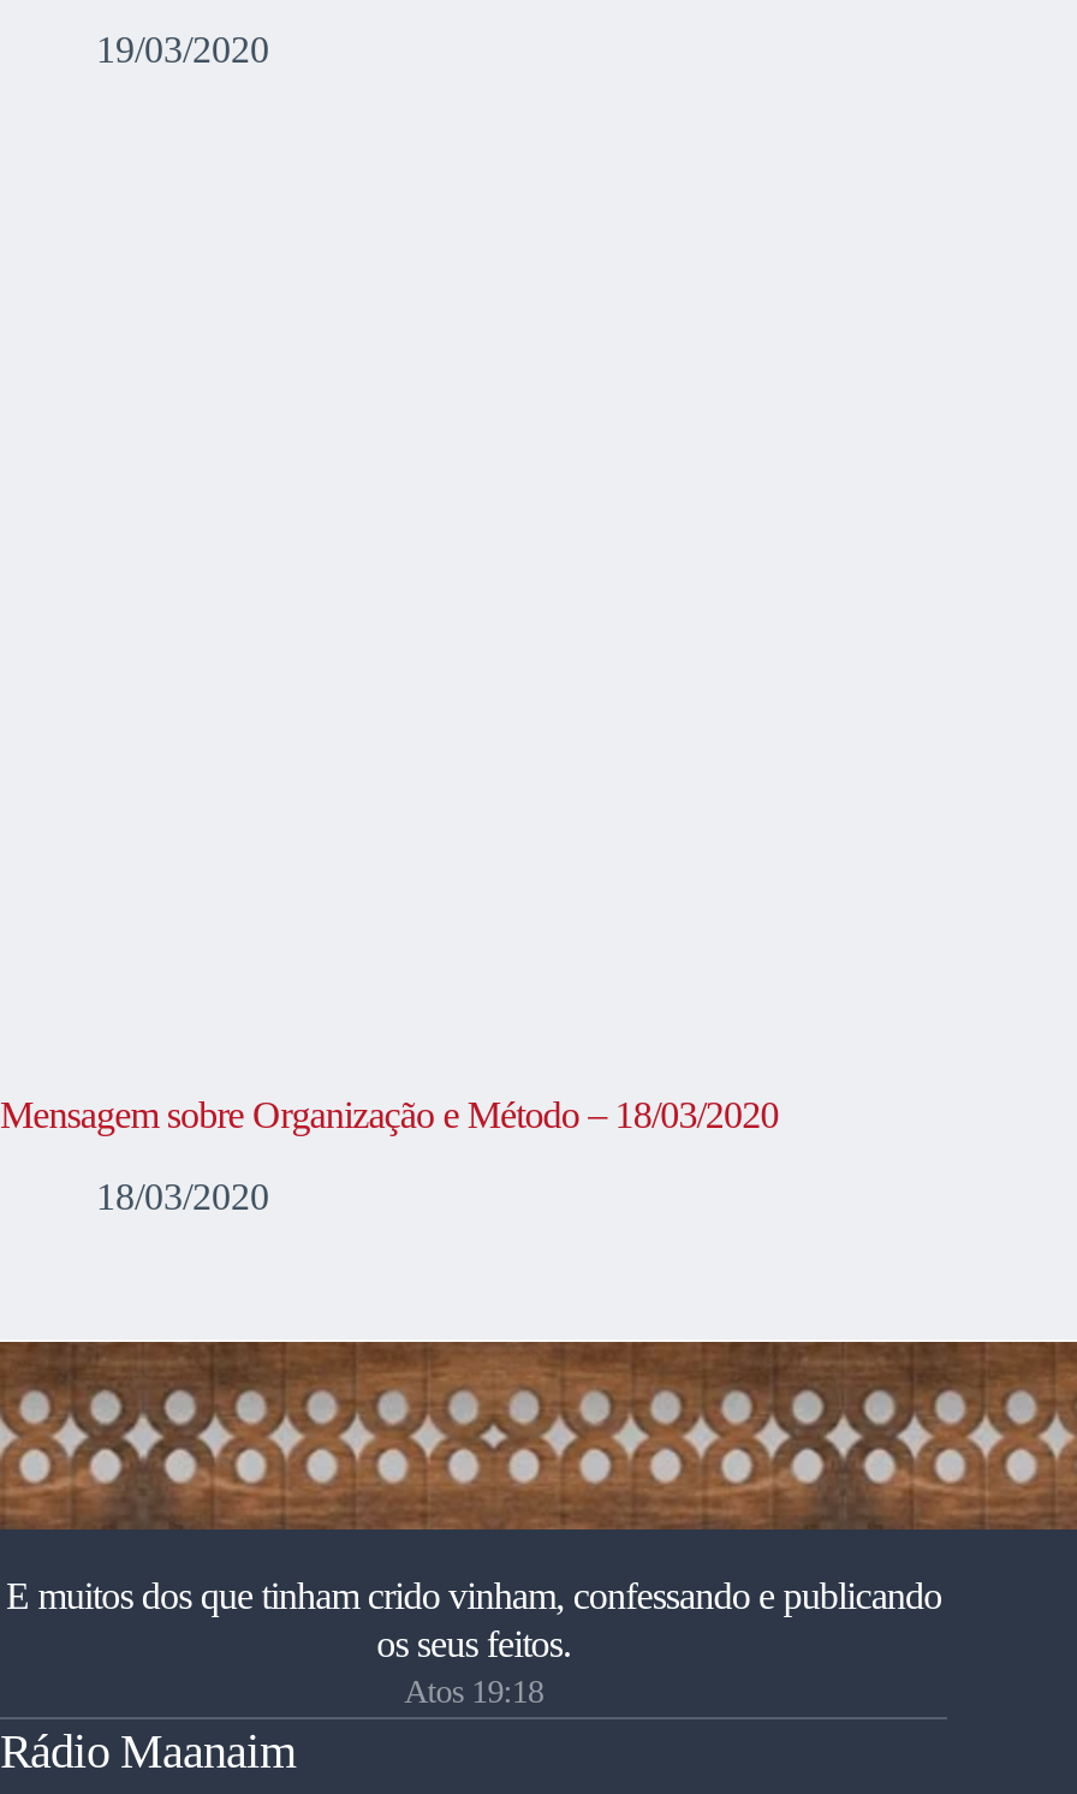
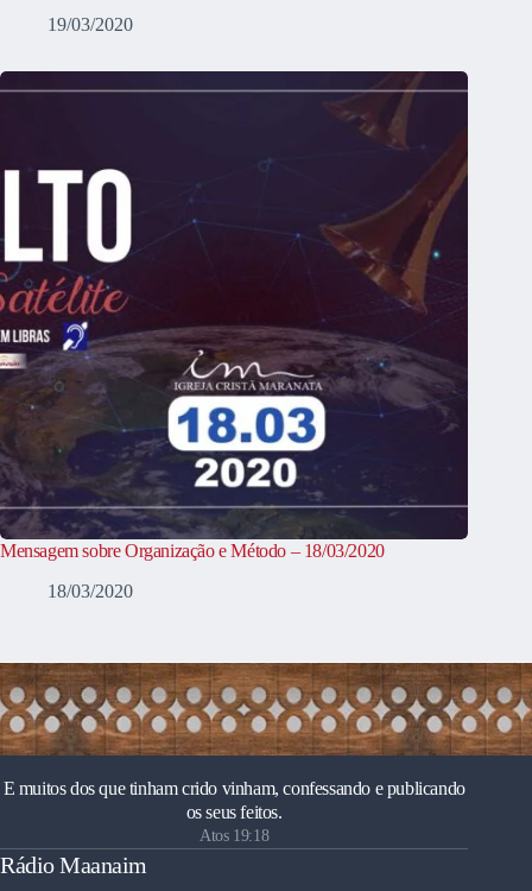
none -> [4,70,469,541] [image]

